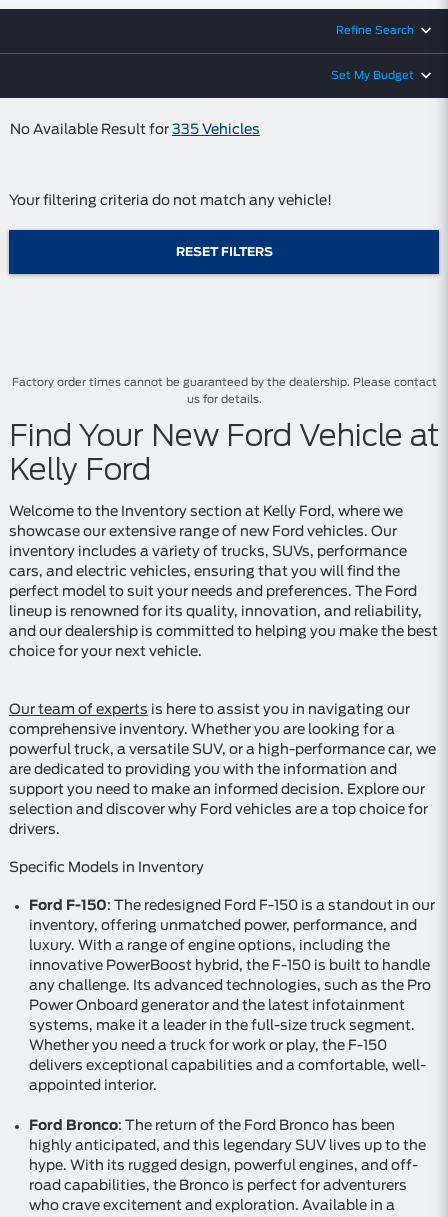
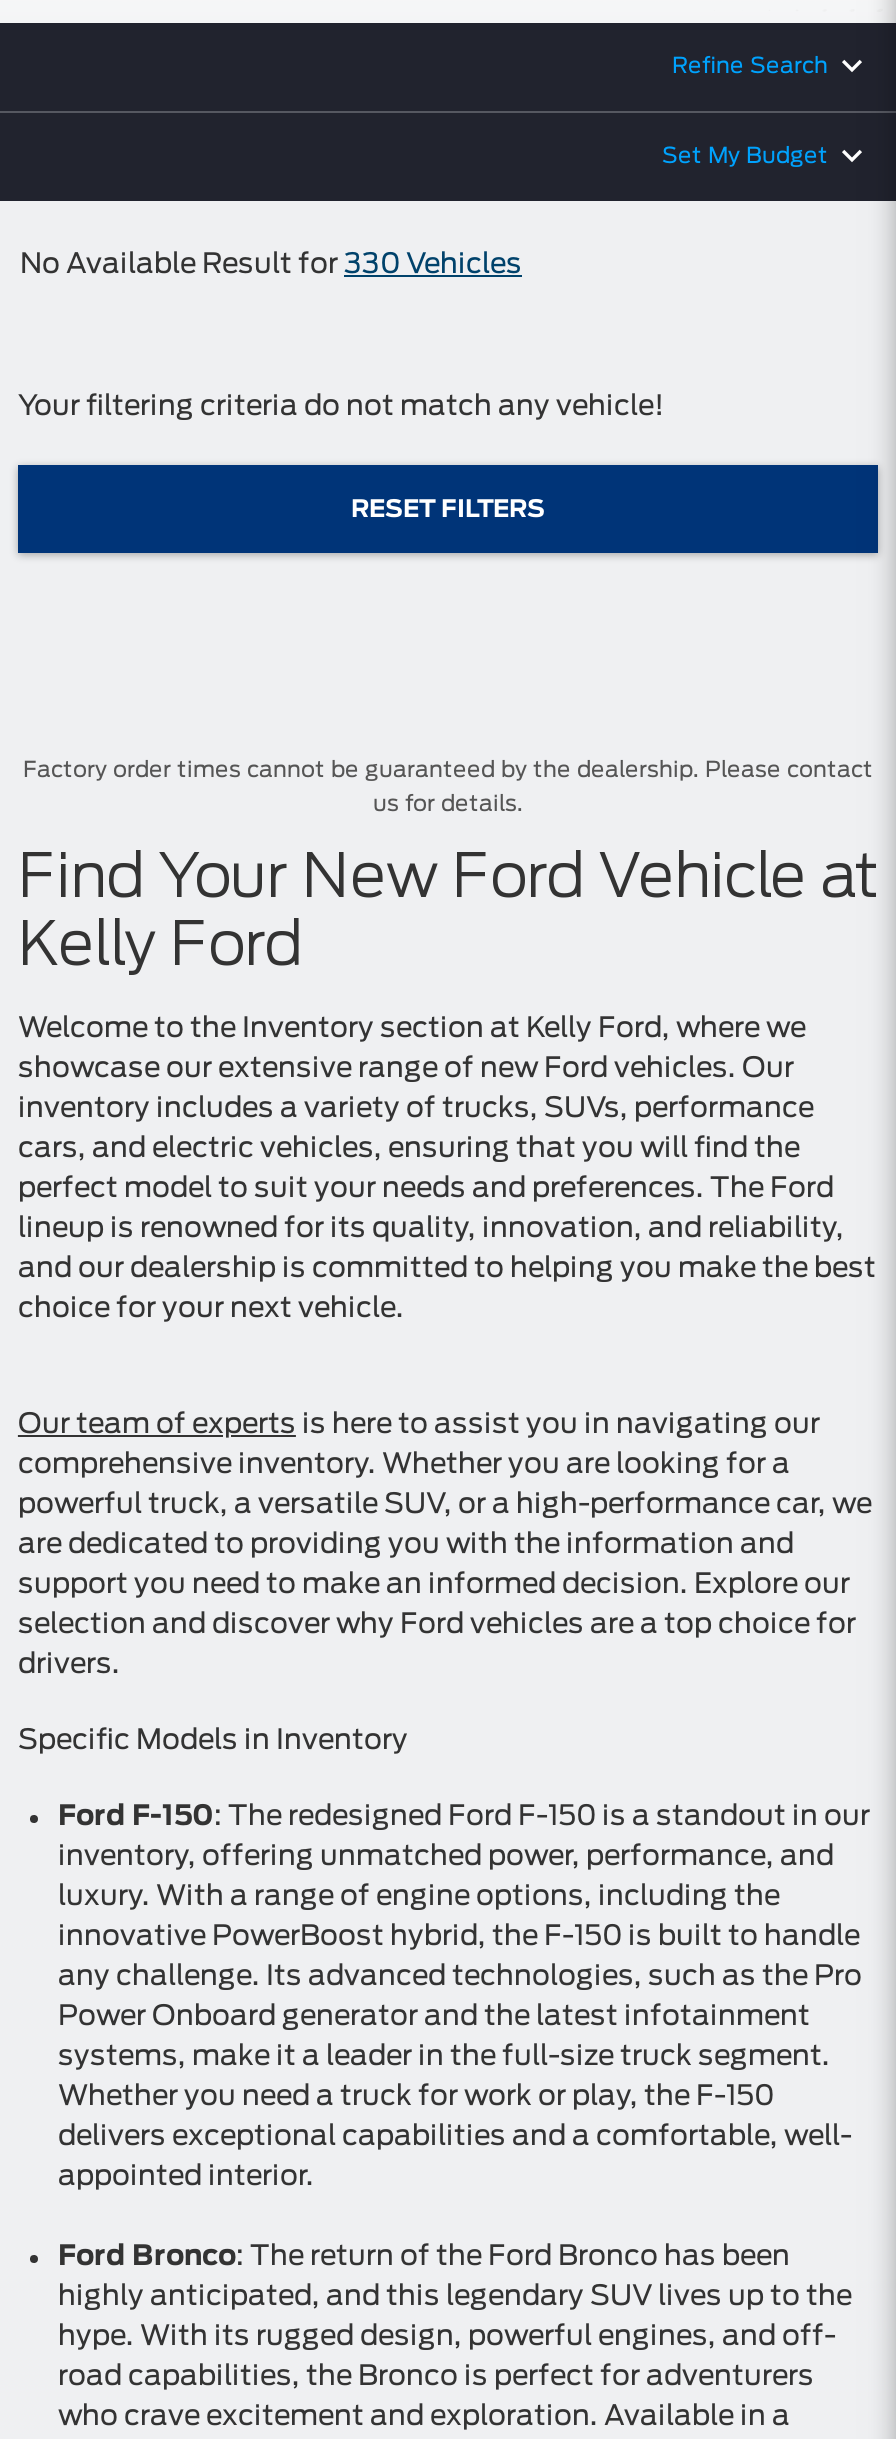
[10,123,260,137] No Available Result for 335 Vehicles -> [20,251,522,279] No Available Result for 330 Vehicles

